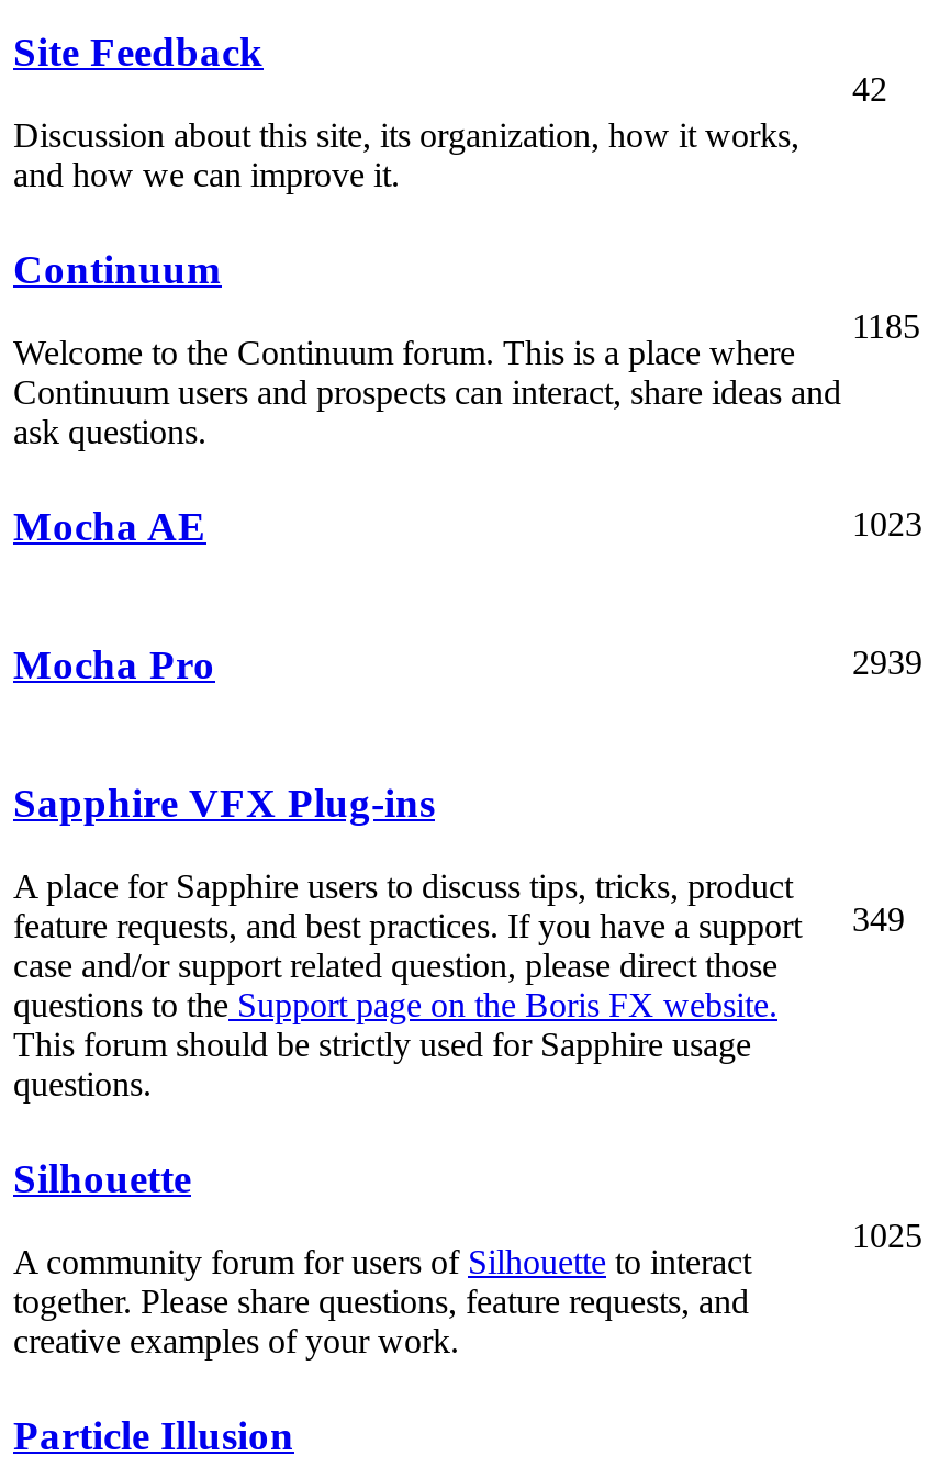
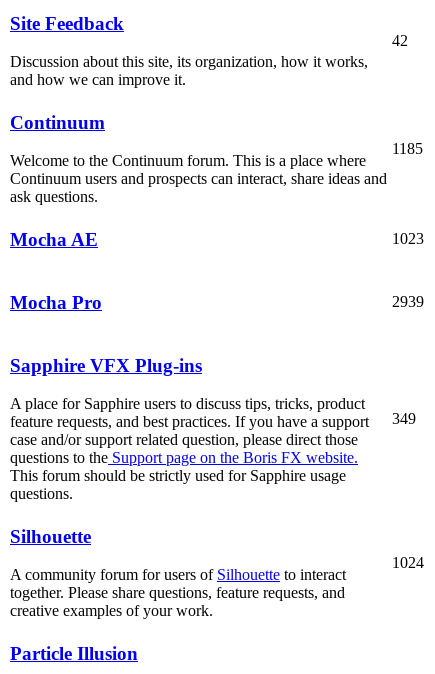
[852,1217,922,1254] 1025 -> [392,554,424,571] 1024

